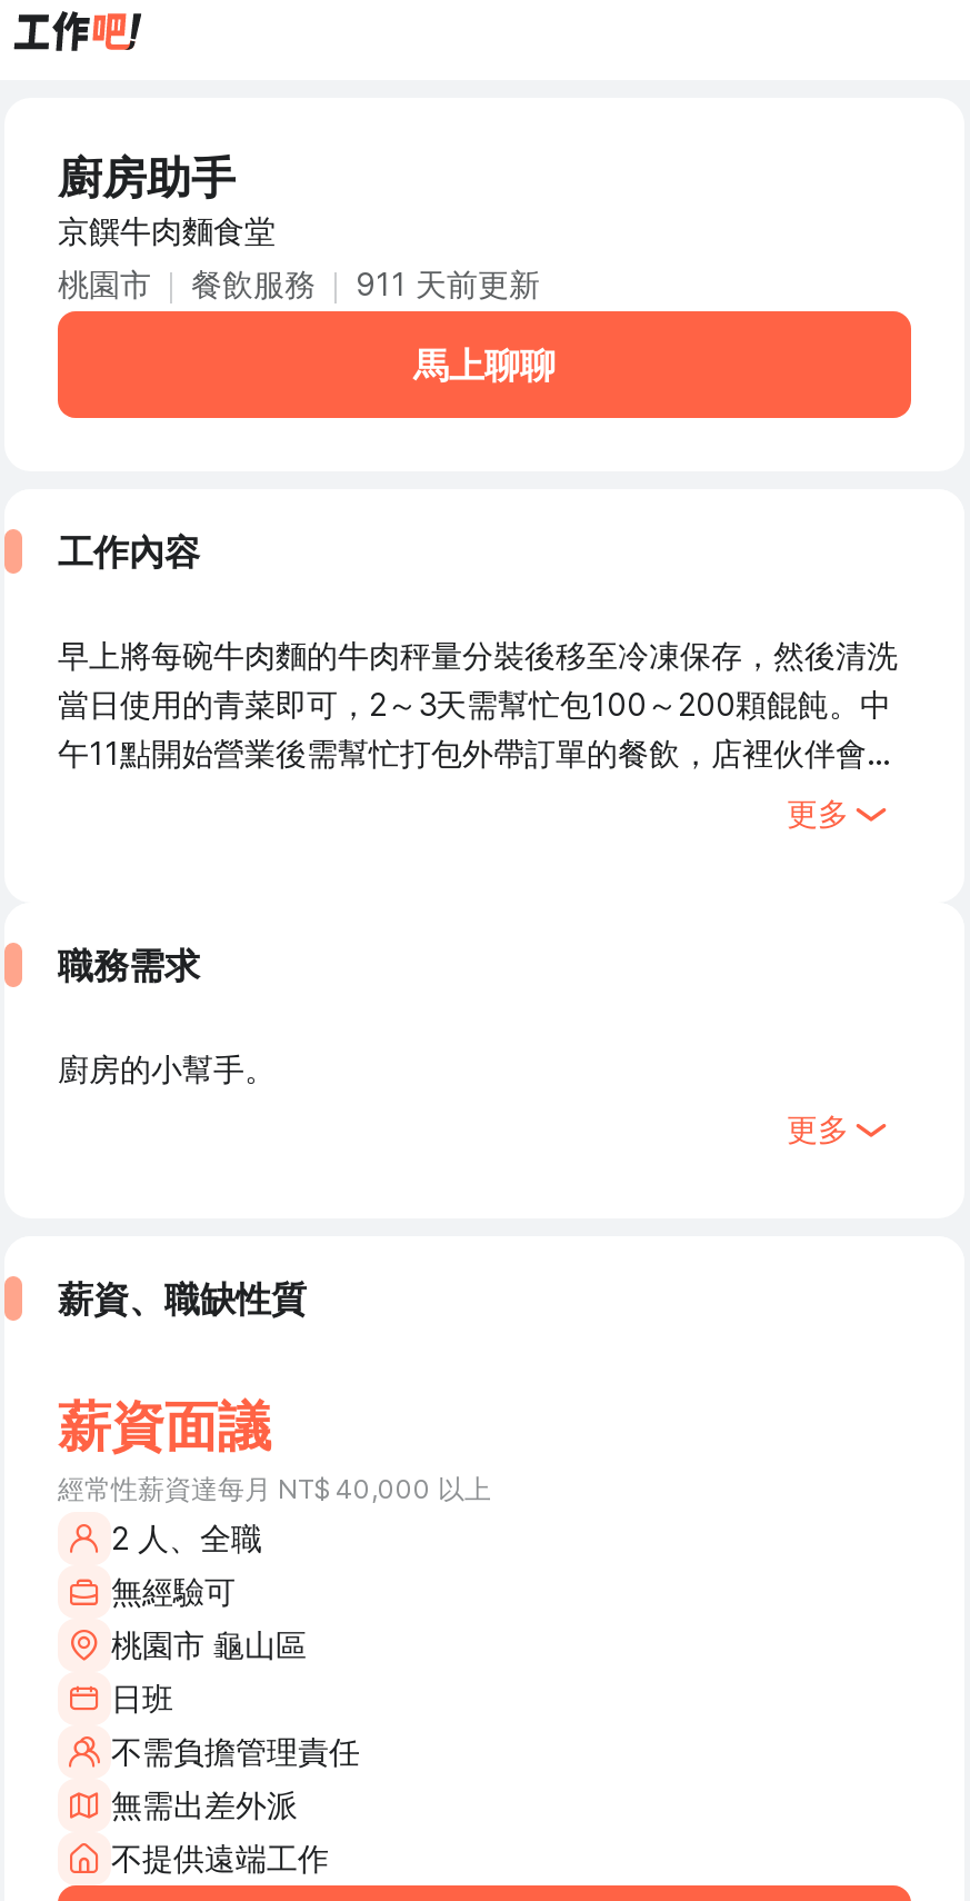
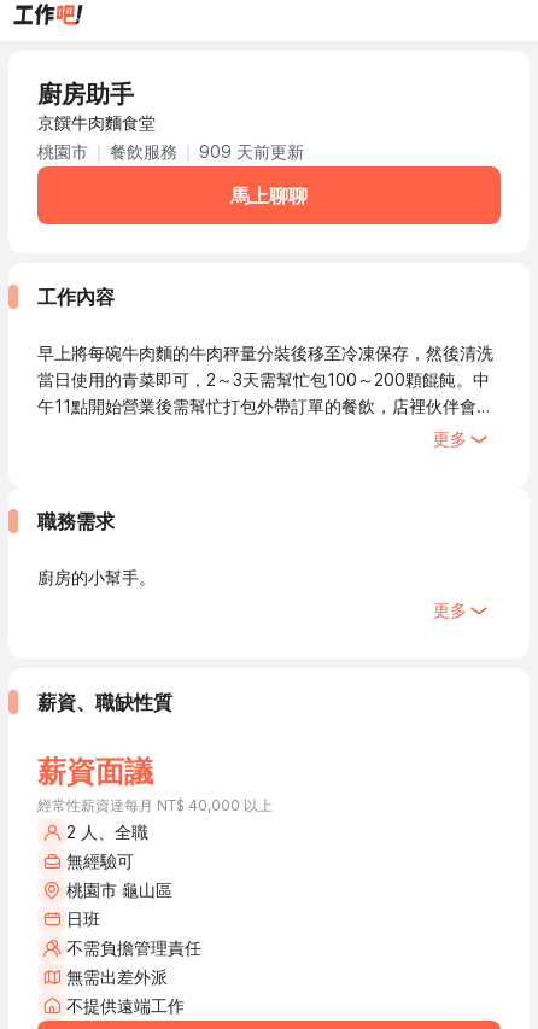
[58,265,540,302] 桃園市 餐飲服務 911 天前更新 -> [37,141,304,162] 桃園市 餐飲服務 909 天前更新

